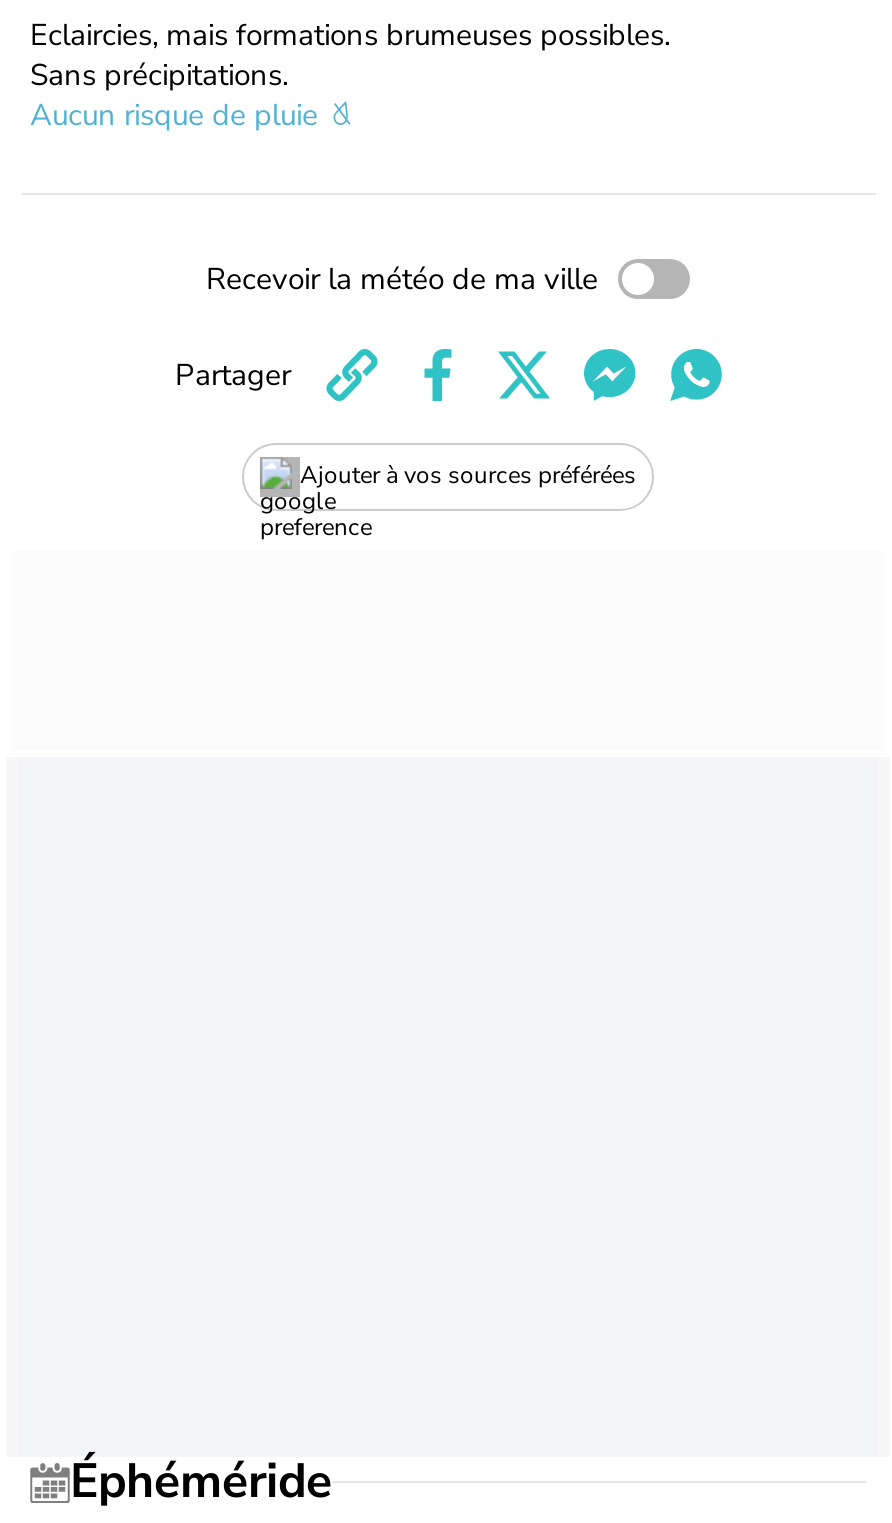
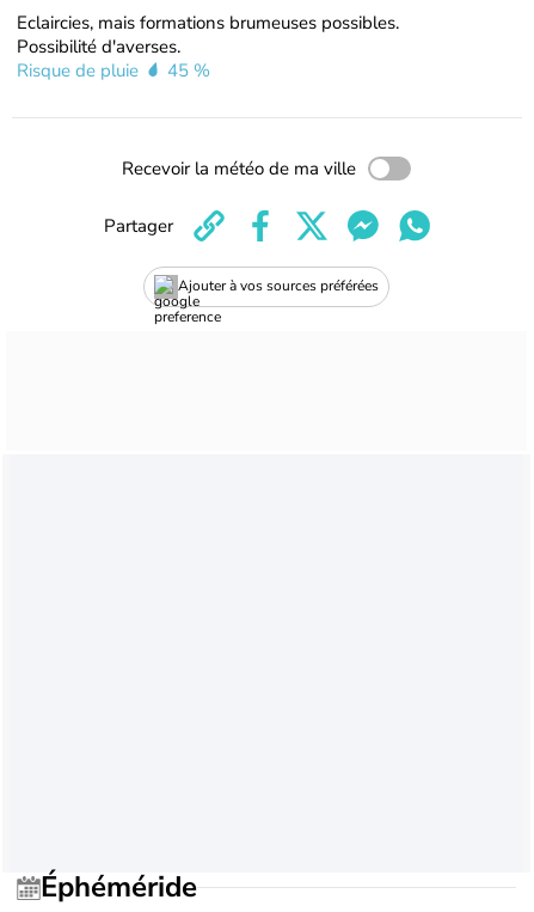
[30,55,326,135] Sans précipitations. | Aucun risque de pluie -> [17,34,210,82] Possibilité d'averses. | Risque de pluie | 45 %

